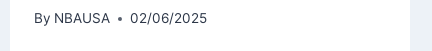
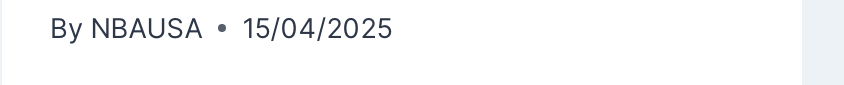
[34,10,207,26] By NBAUSA 02/06/2025 -> [50,11,392,43] By NBAUSA 15/04/2025

